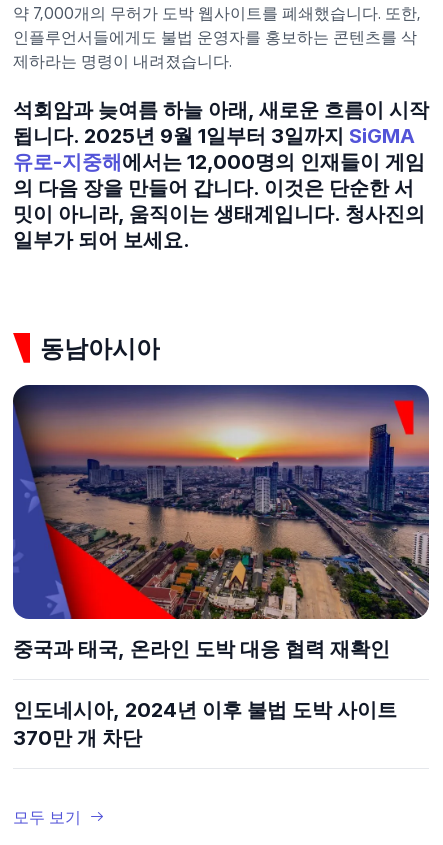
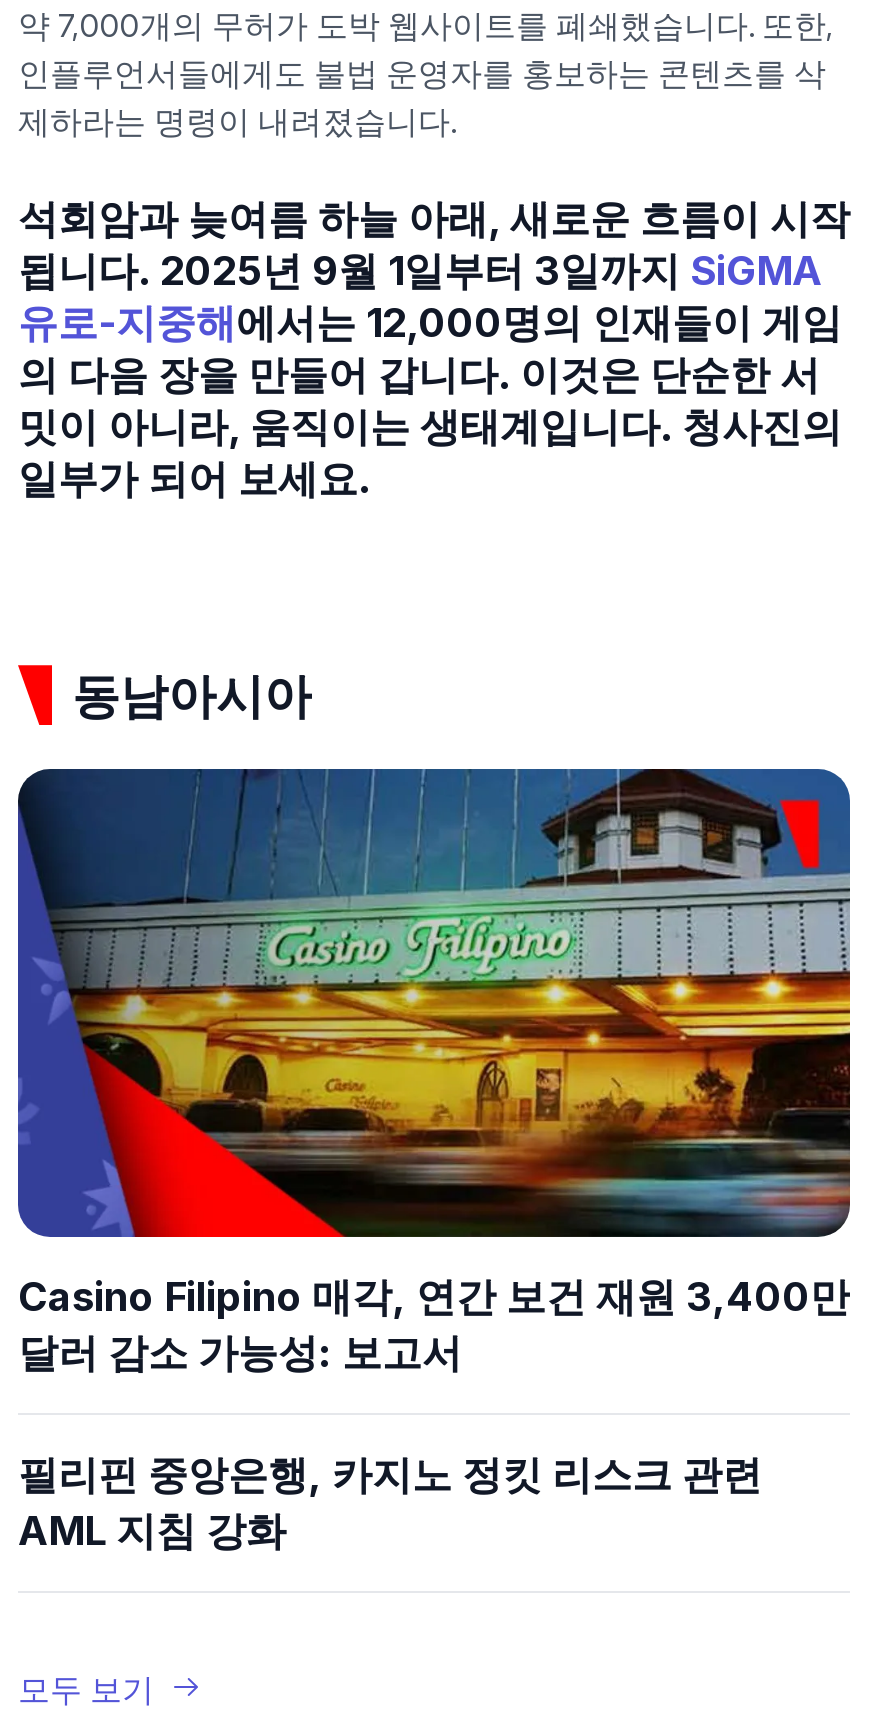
[13,384,430,661] [image] | 중국과 태국, 온라인 도박 대응 협력 재확인 -> [18,768,852,1378] [image] | Casino Filipino 매각, 연간 보건 재원 3,400만 | 달러 감소 가능성: 보고서
[13,698,397,750] 인도네시아, 2024년 이후 불법 도박 사이트 | 370만 개 차단 -> [18,1452,762,1556] 필리핀 중앙은행, 카지노 정킷 리스크 관련 | AML 지침 강화

